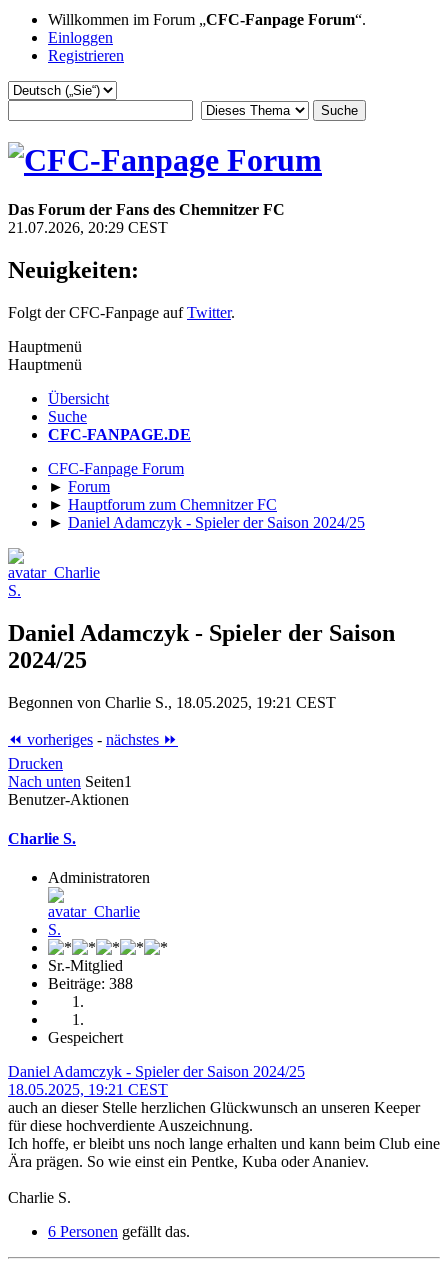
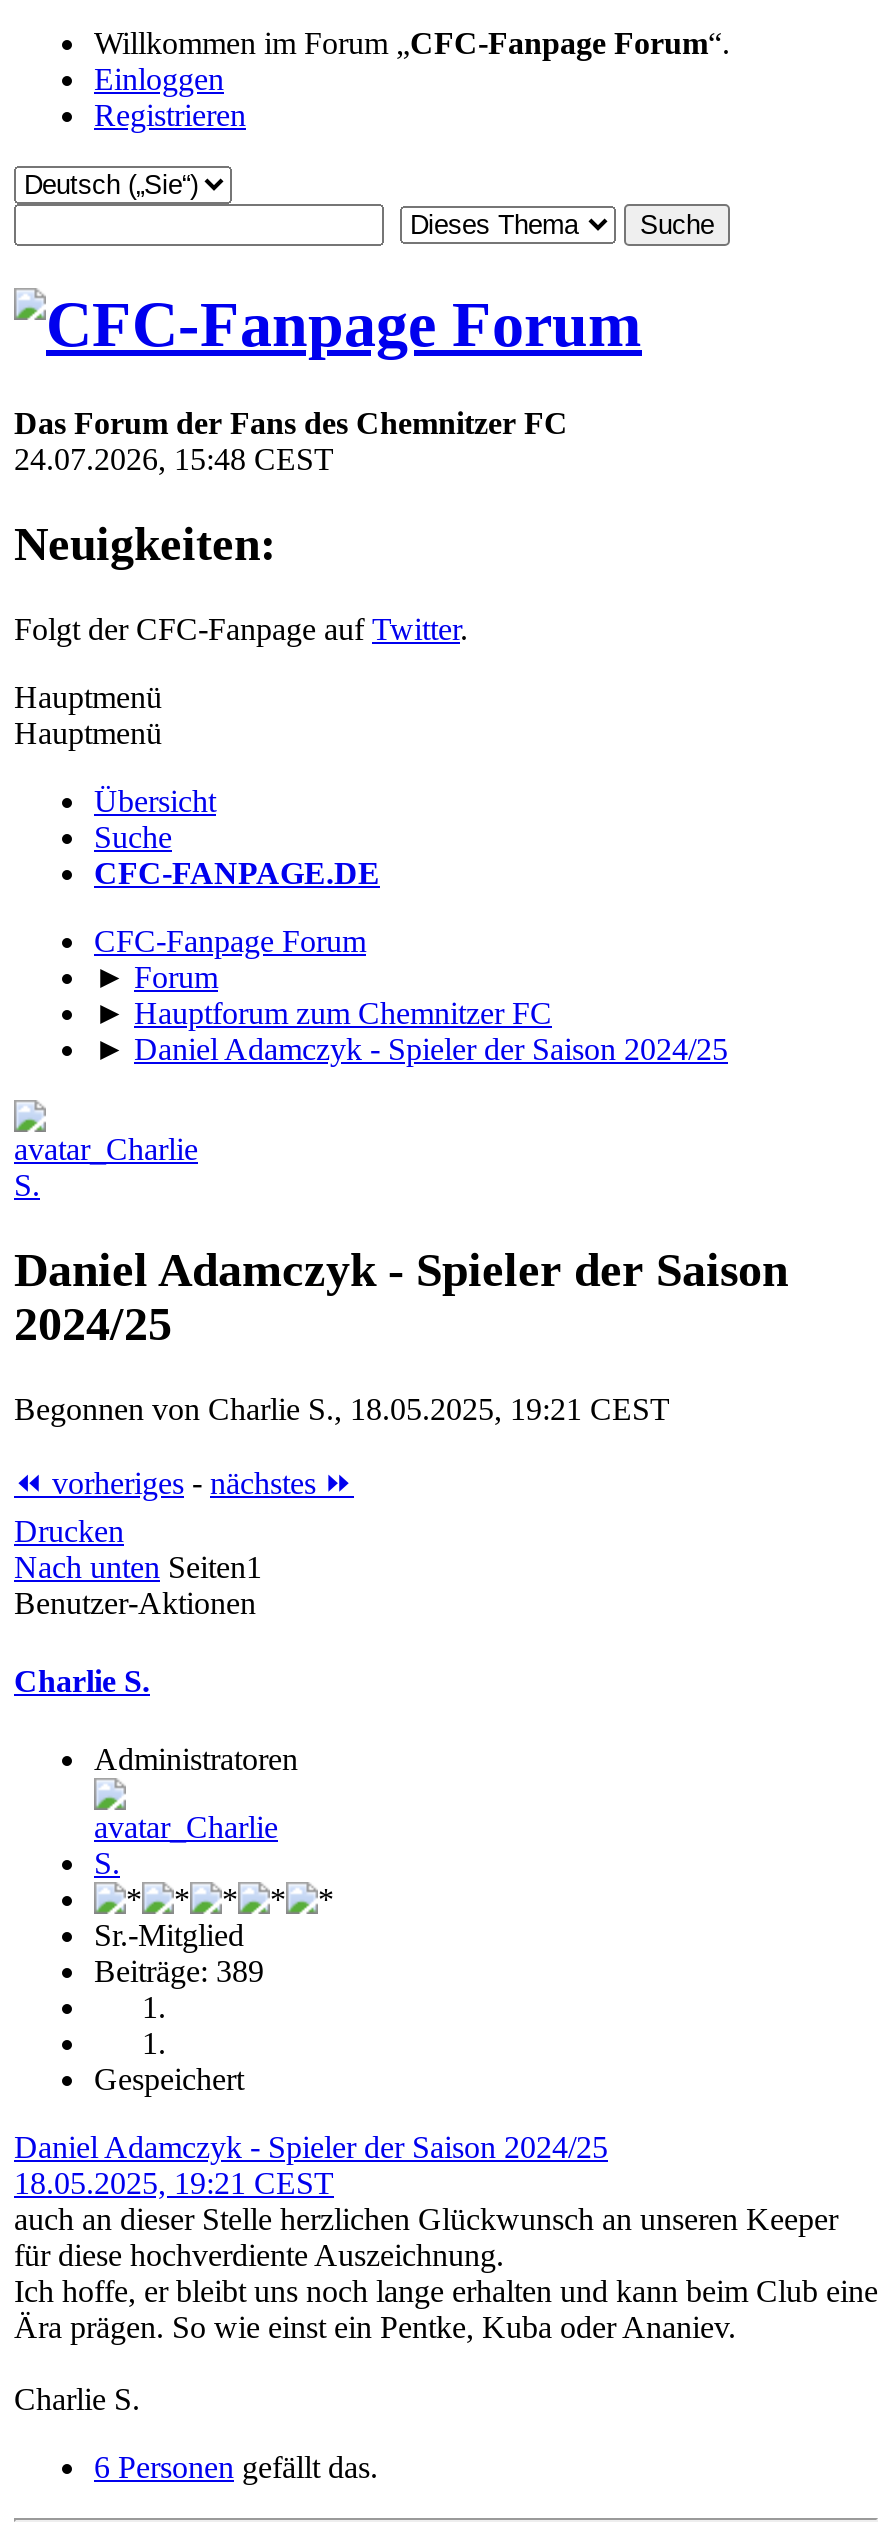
[8,219,168,236] 21.07.2026, 20:29 CEST -> [14,442,334,476] 24.07.2026, 15:48 CEST
[48,975,133,992] Beiträge: 388 -> [94,1954,264,1988] Beiträge: 389

